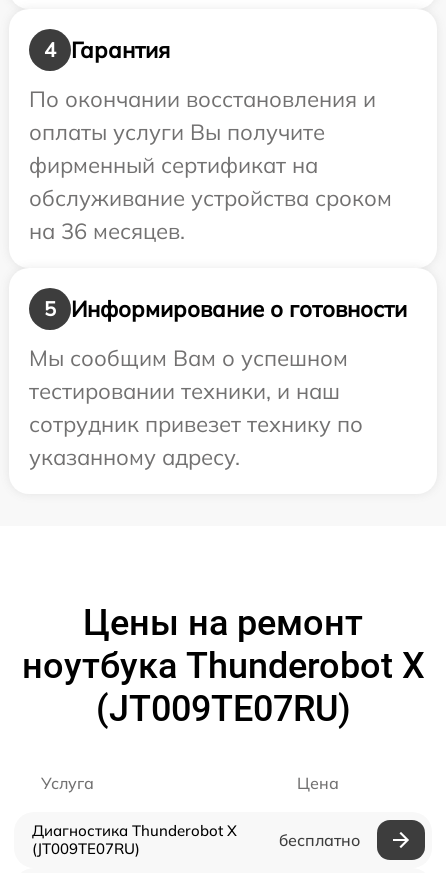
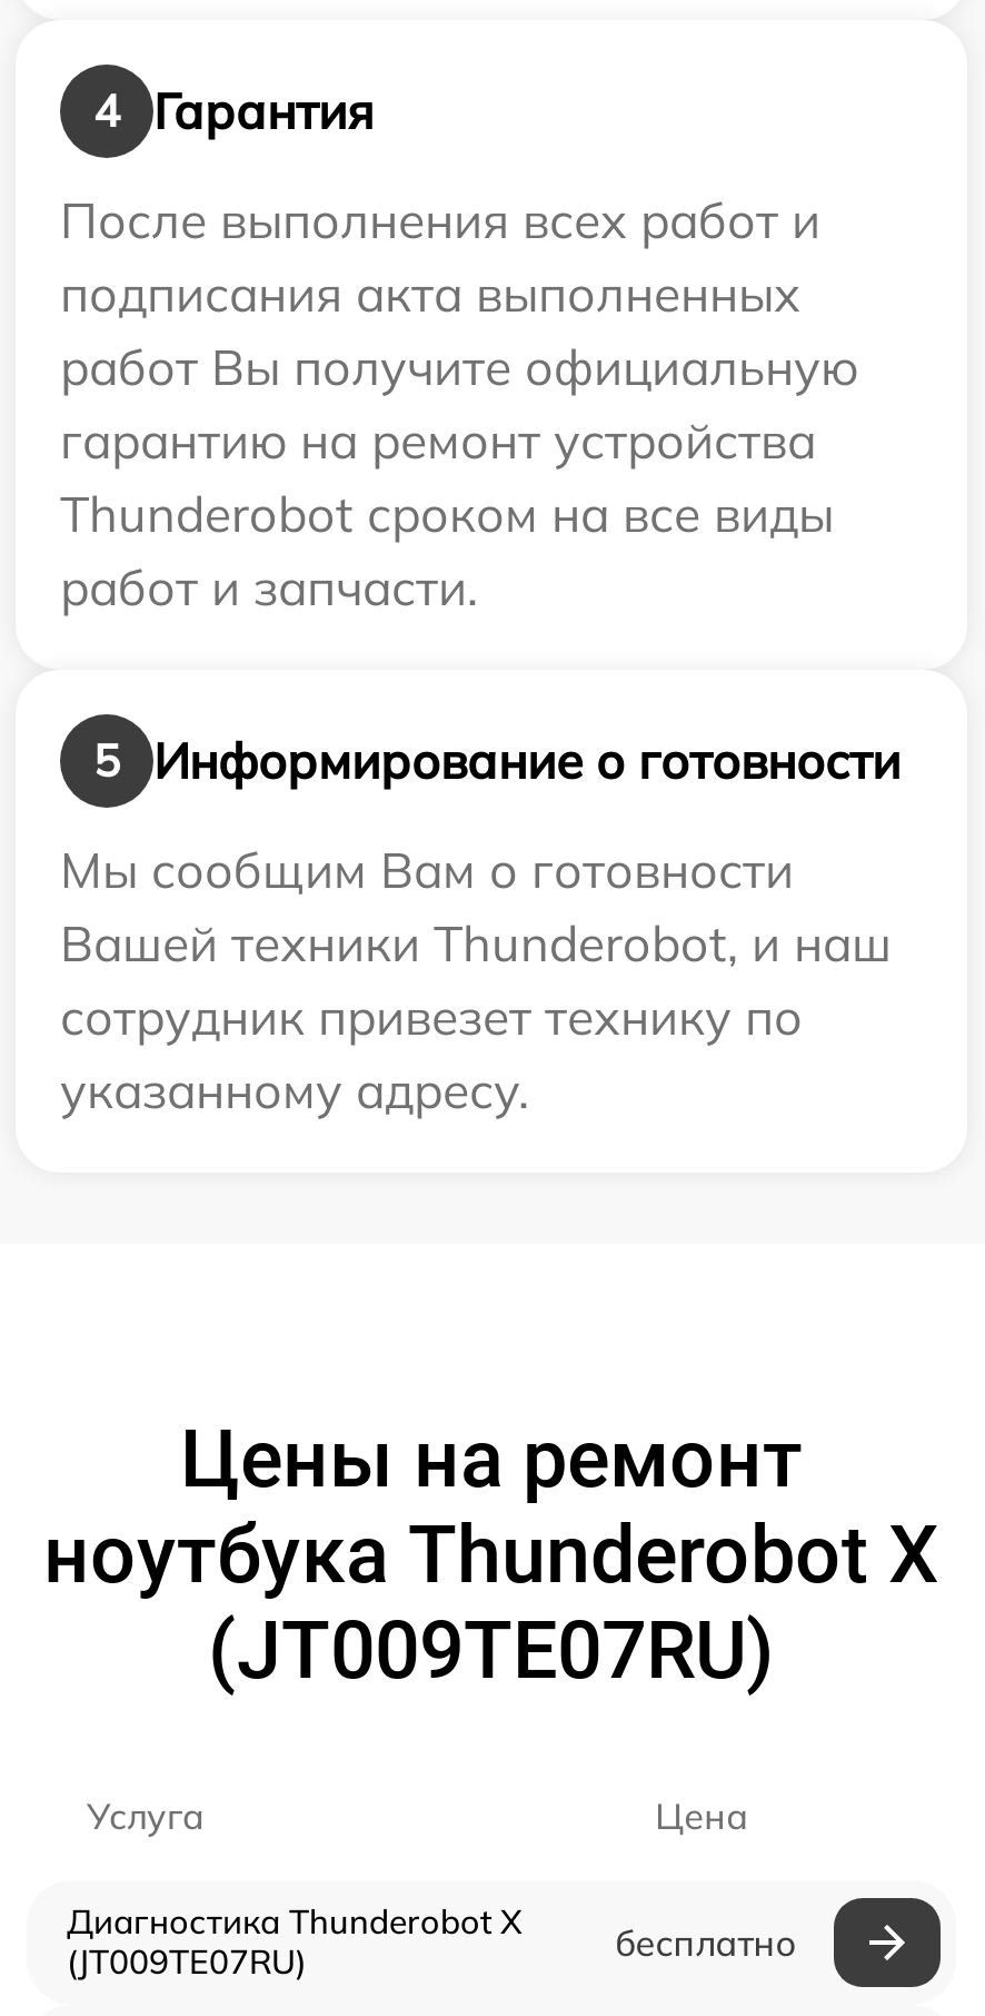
[29,85,392,245] По окончании восстановления и | оплаты услуги Вы получите | фирменный сертификат на | обслуживание устройства сроком | на 36 месяцев. -> [60,190,858,619] После выполнения всех работ и | подписания акта выполненных | работ Вы получите официальную | гарантию на ремонт устройства | Thunderobot сроком на все виды | работ и запчасти.
[29,344,348,405] Мы сообщим Вам о успешном | тестировании техники, и наш -> [60,840,892,975] Мы сообщим Вам о готовности | Вашей техники Thunderobot, и наш

